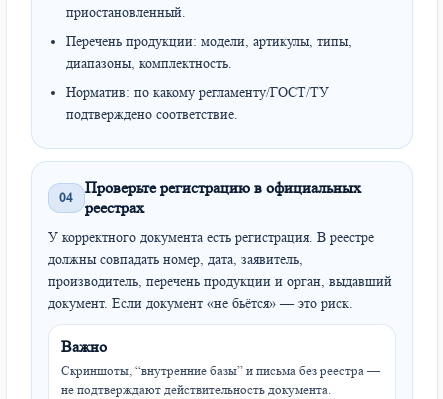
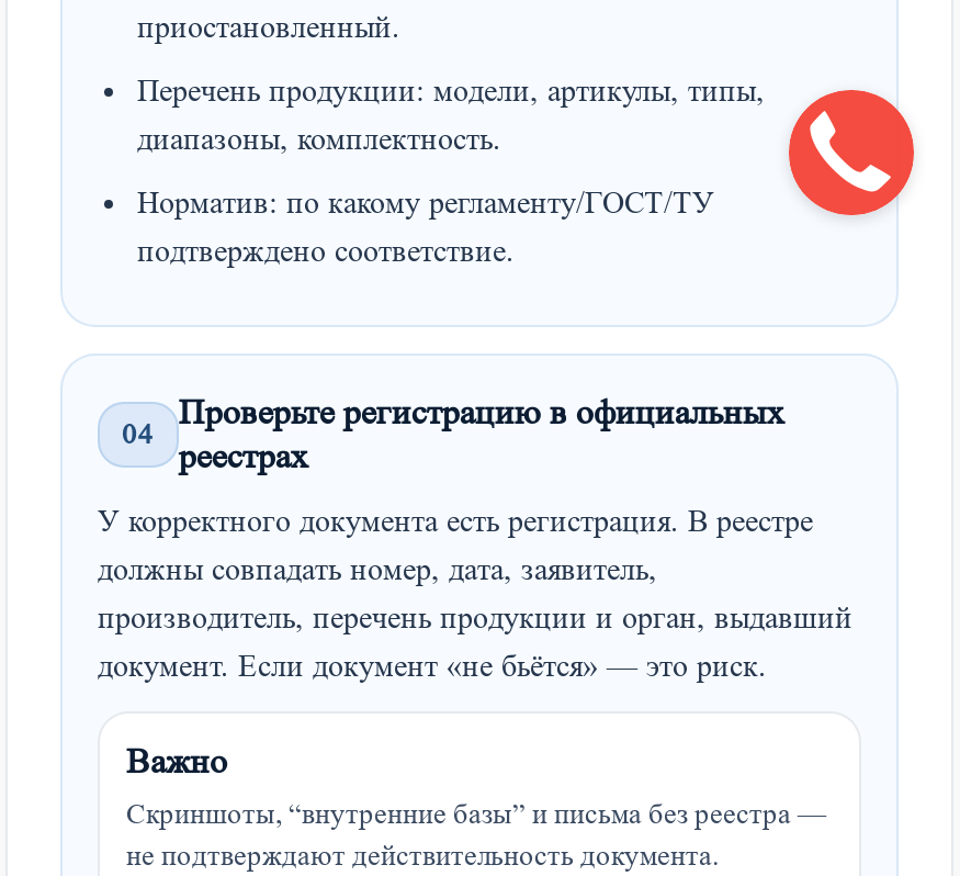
none -> [787,88,916,220] [image]

